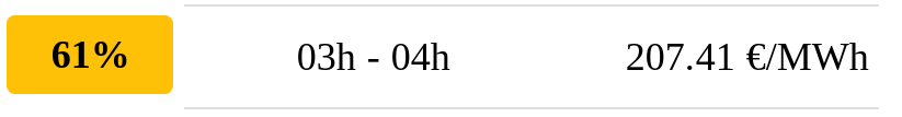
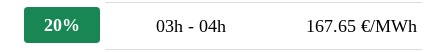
[51,32,130,76] 61% -> [44,15,80,35] 20%
[626,34,869,78] 207.41 €/MWh -> [306,16,417,36] 167.65 €/MWh

